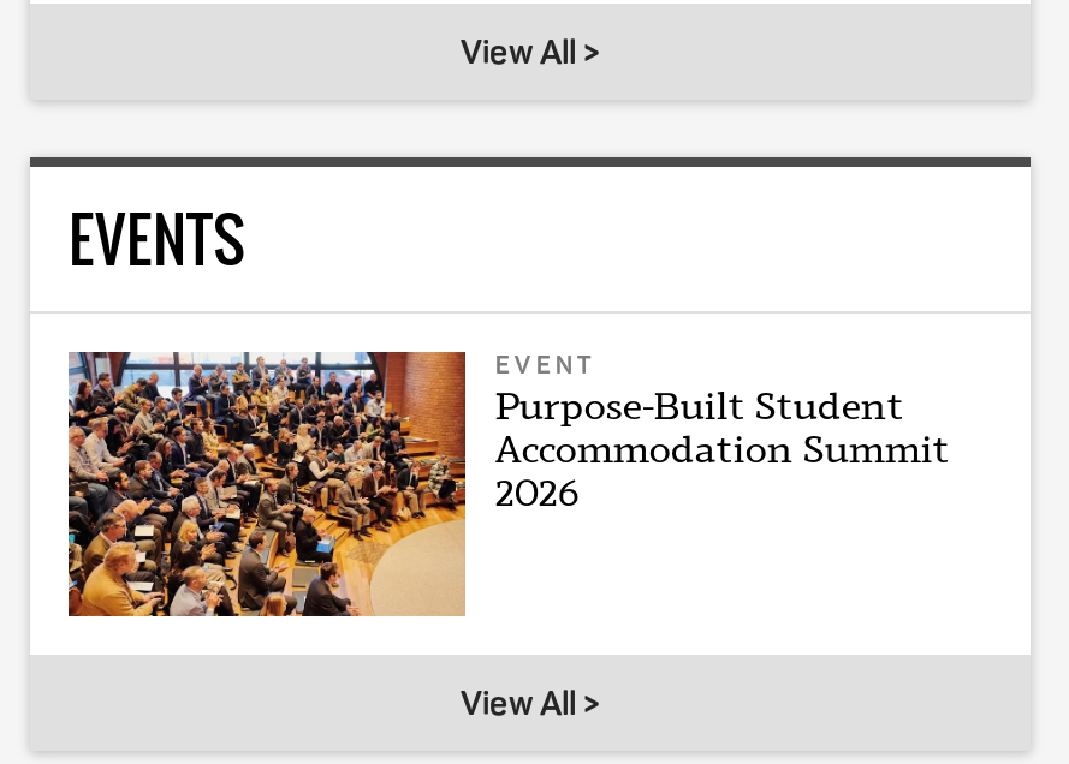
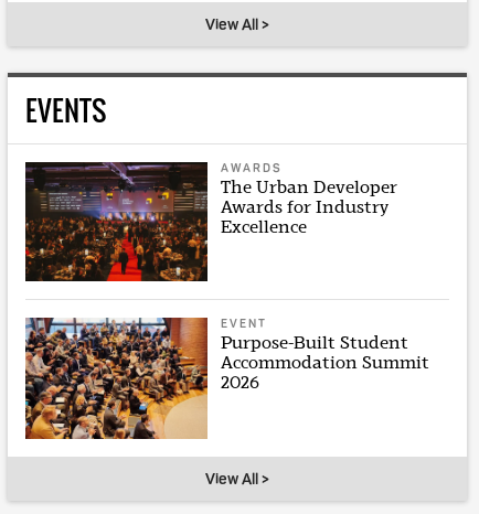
none -> [24,161,398,282] [image] | AWARDS | The Urban Developer | Awards for Industry | Excellence

